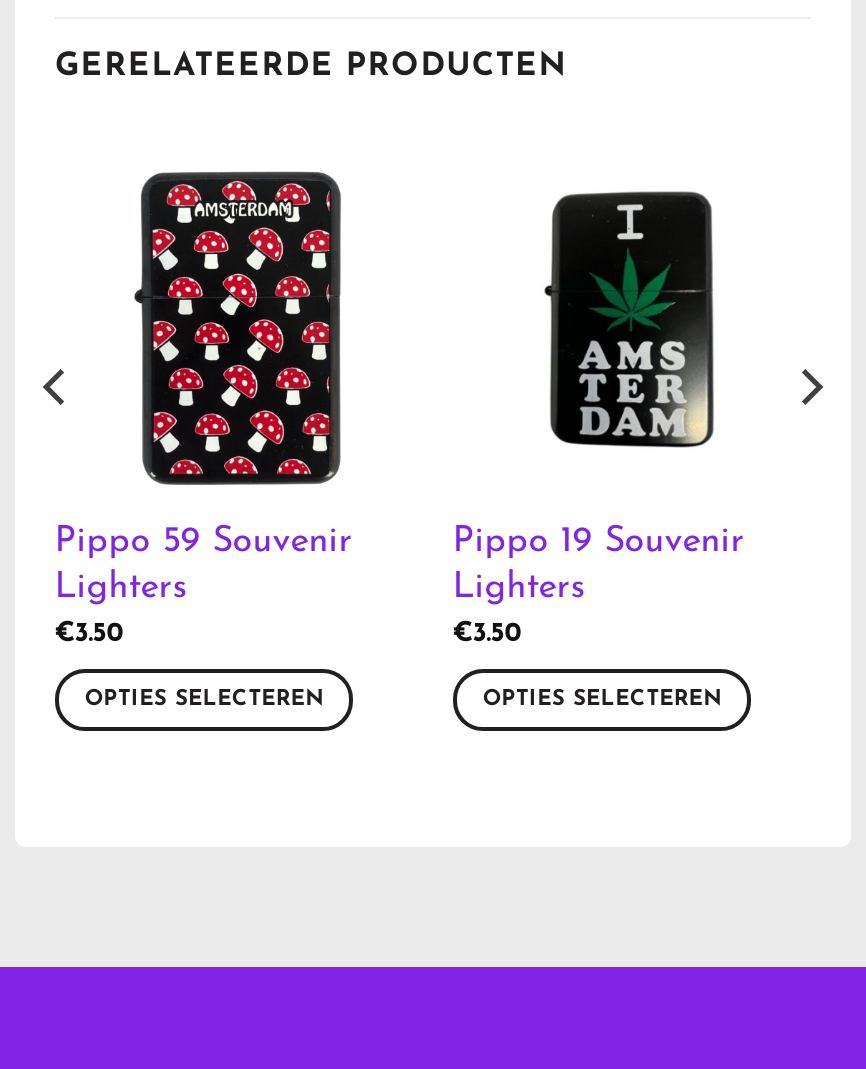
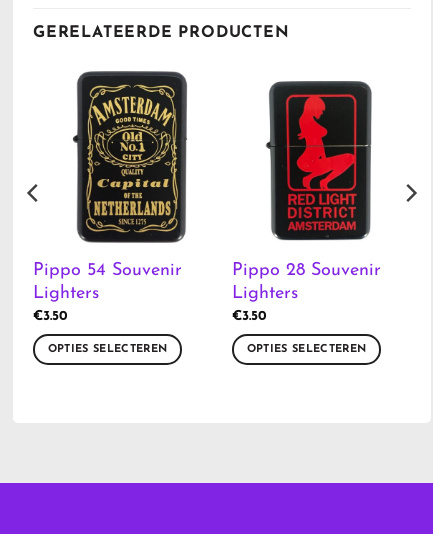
[55,143,363,561] [image] | Pippo 59 Souvenir -> [33,70,188,280] [image] | Pippo 54 Souvenir
[453,163,745,561] [image] | Pippo 19 Souvenir -> [232,80,381,280] [image] | Pippo 28 Souvenir

